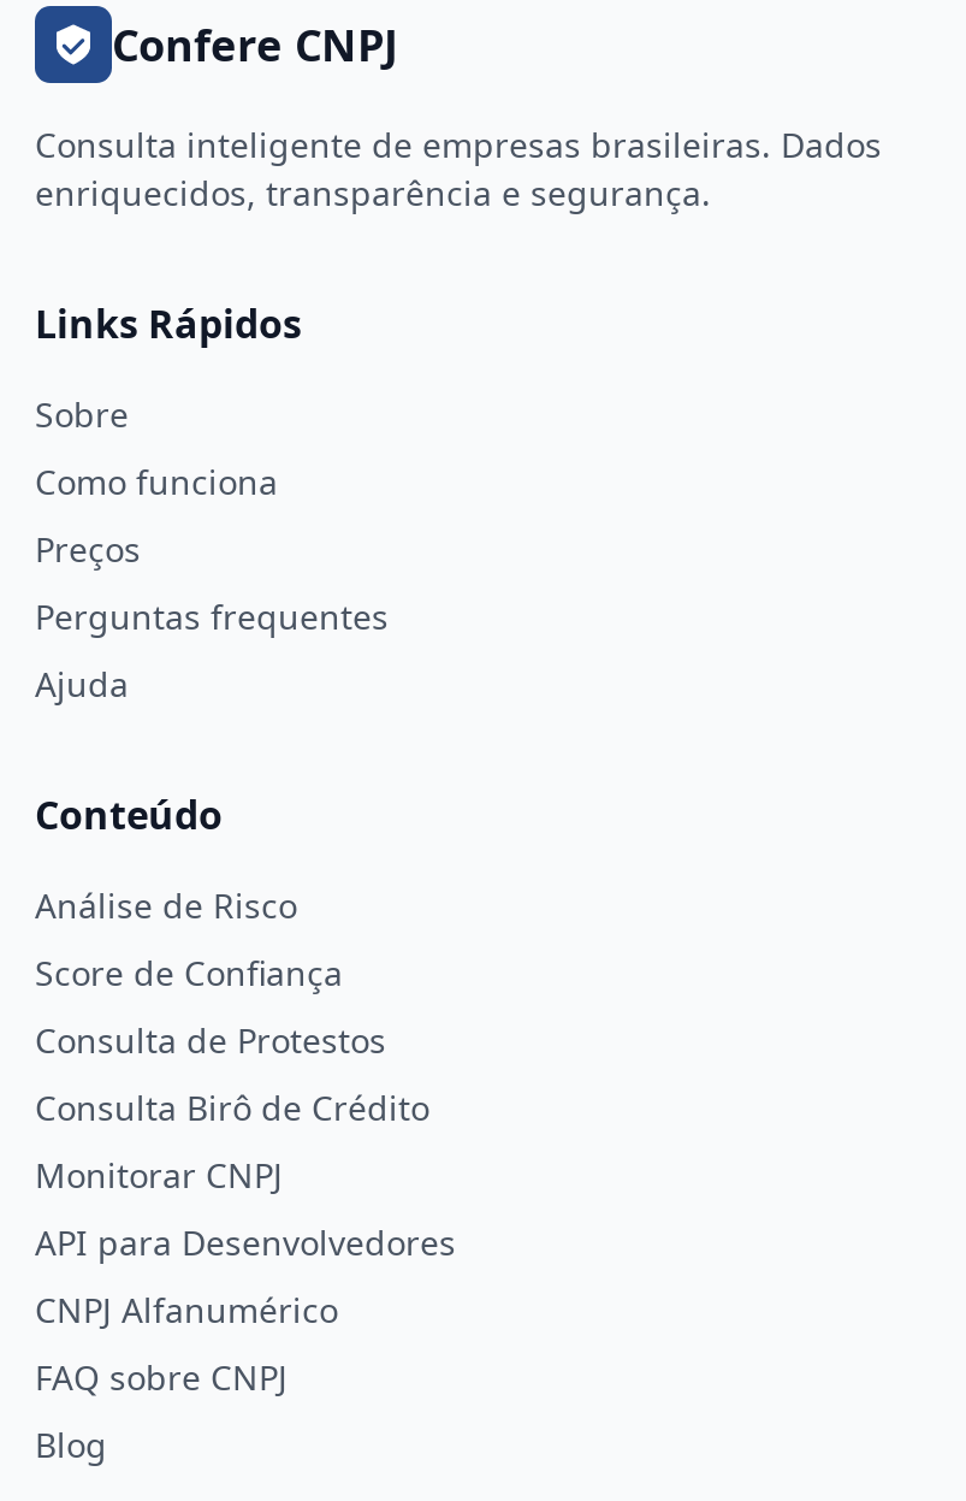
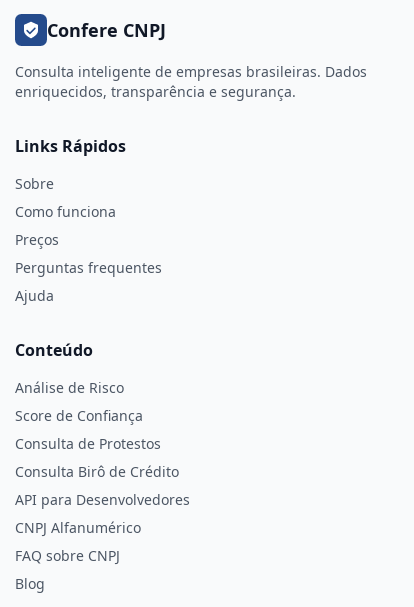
[35,1152,283,1198] Monitorar CNPJ -> none

